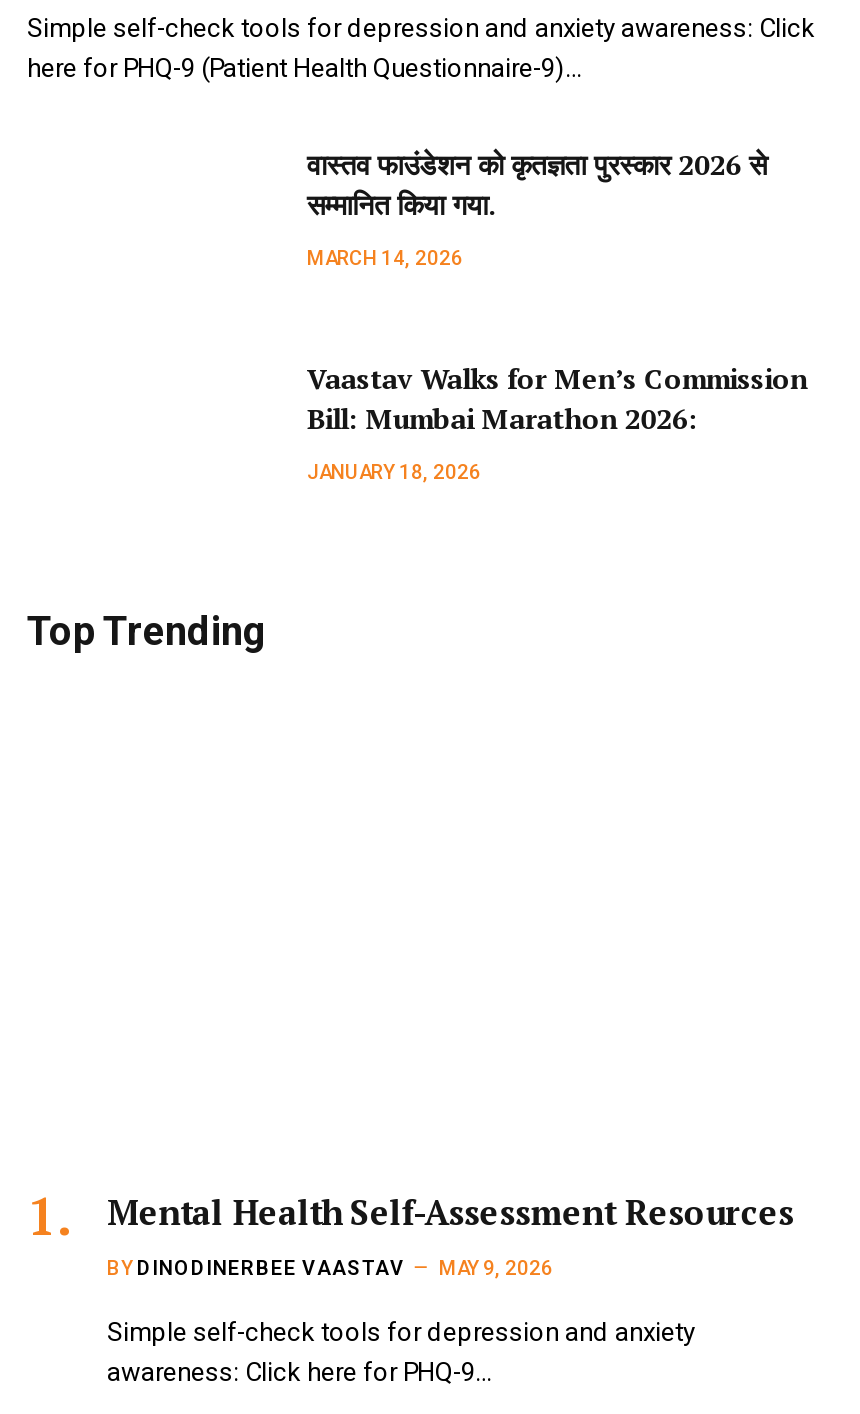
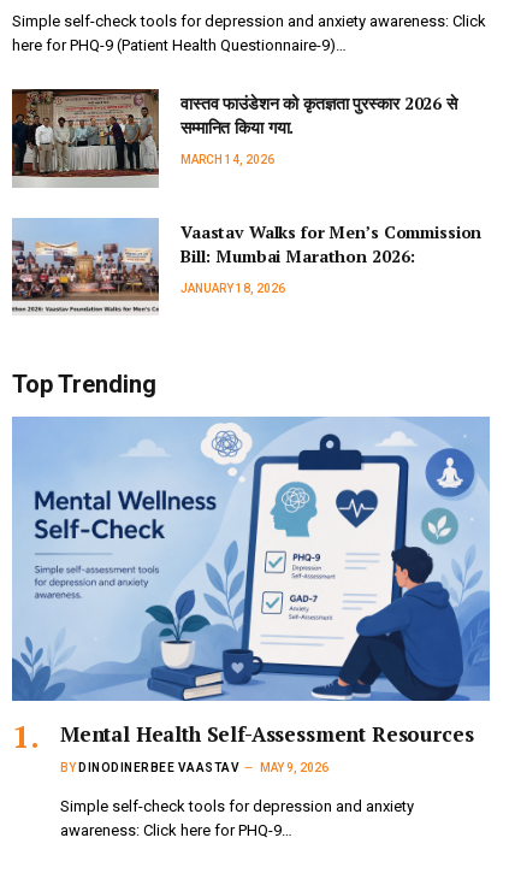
none -> [11,88,160,188] [image]
none -> [11,217,160,314] [image]
none -> [11,415,491,702] [image]

